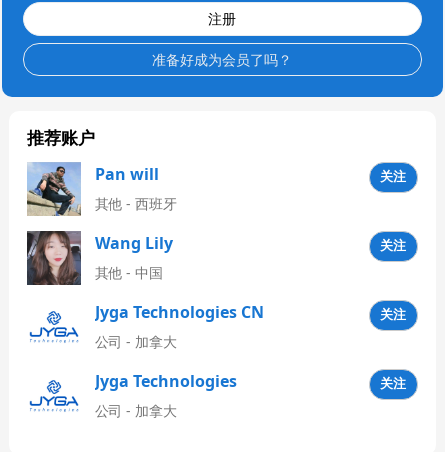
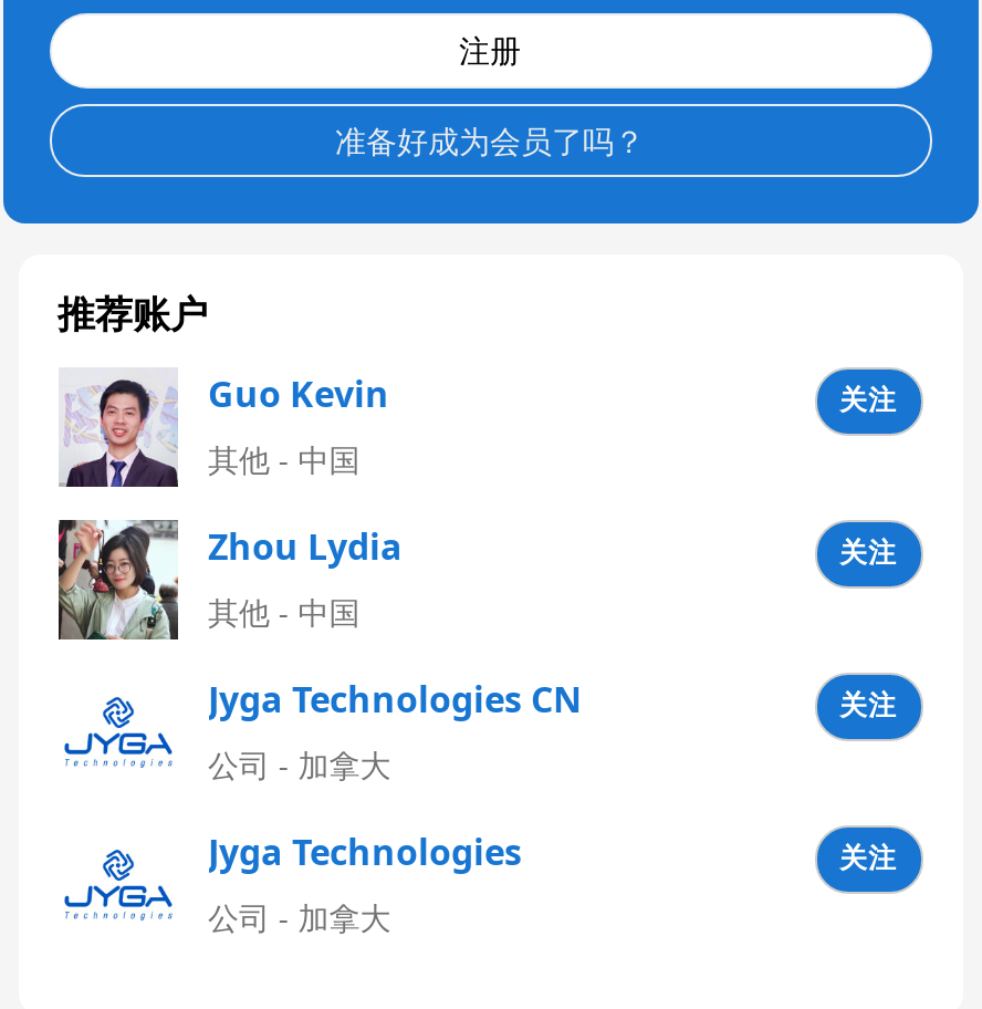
[26,162,158,216] [image] | Pan will -> [59,370,389,489] [image] | Guo Kevin
[94,194,177,213] 其他 - 西班牙 -> [208,439,360,481] 其他 - 中国
[27,230,172,285] [image] | Wang Lily -> [56,520,403,639] [image] | Zhou Lydia

